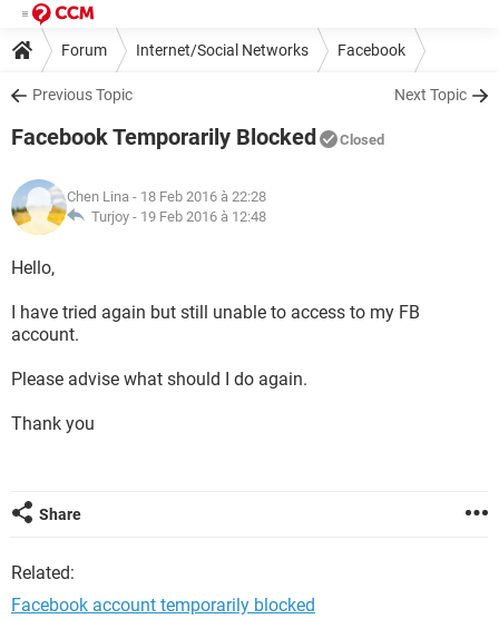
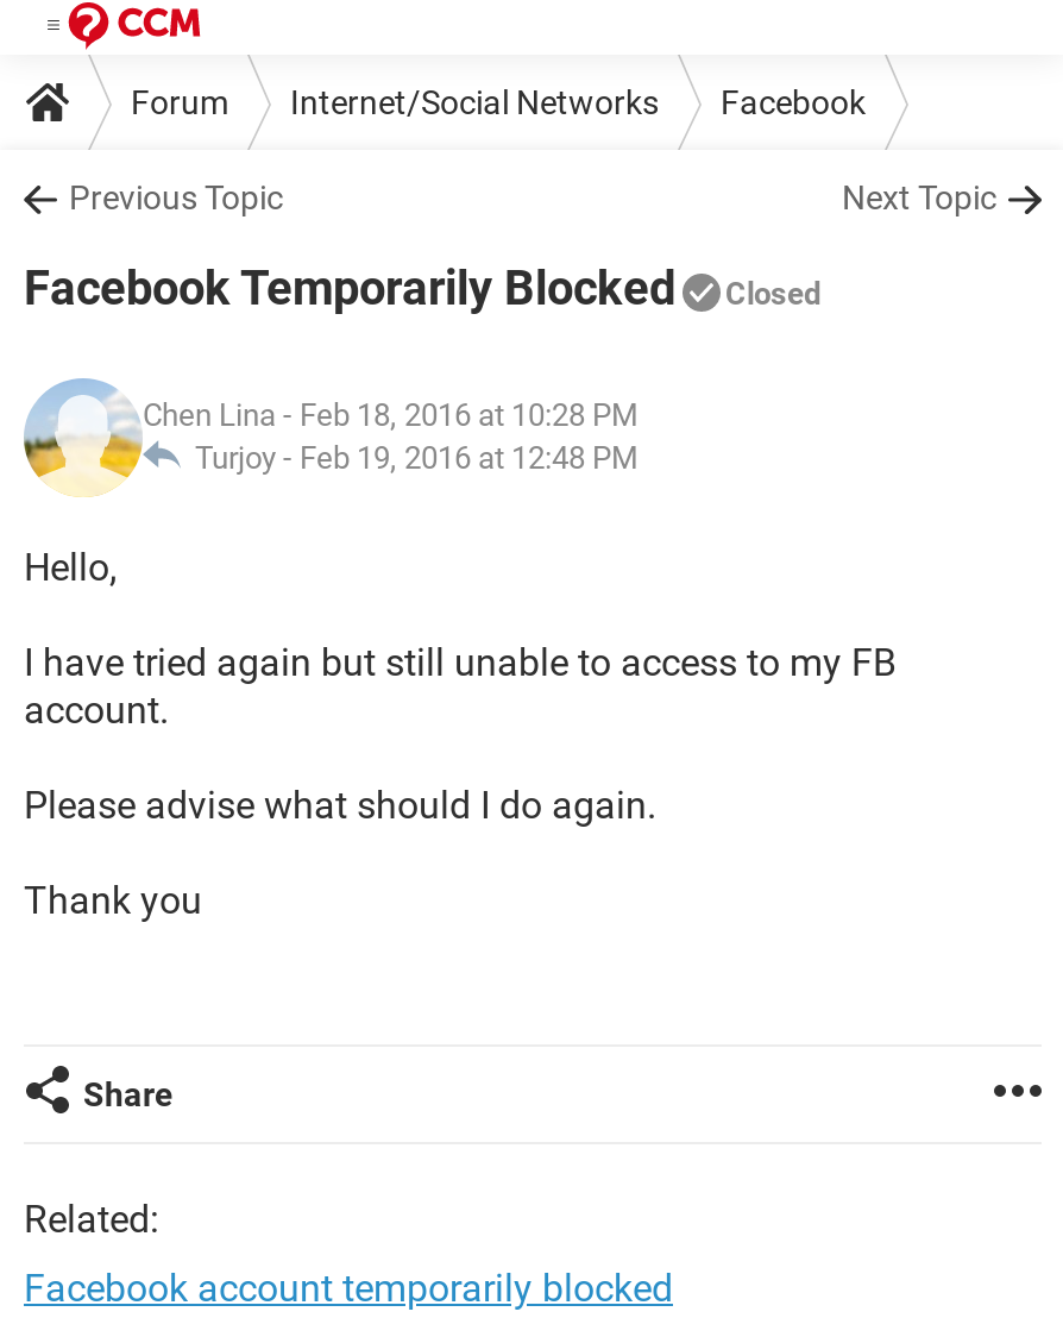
[67,188,266,225] Chen Lina - 18 Feb 2016 à 22:28 | Turjoy - 19 Feb 2016 à 12:48 -> [143,397,637,476] Chen Lina - Feb 18, 2016 at 10:28 PM | Turjoy - Feb 19, 2016 at 12:48 PM

